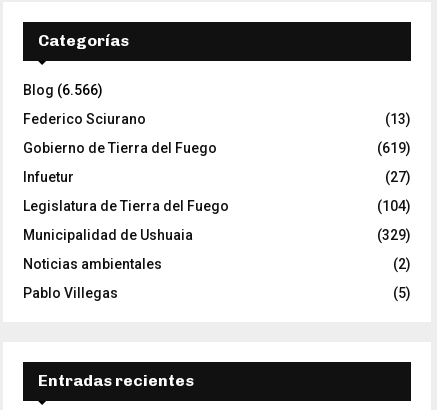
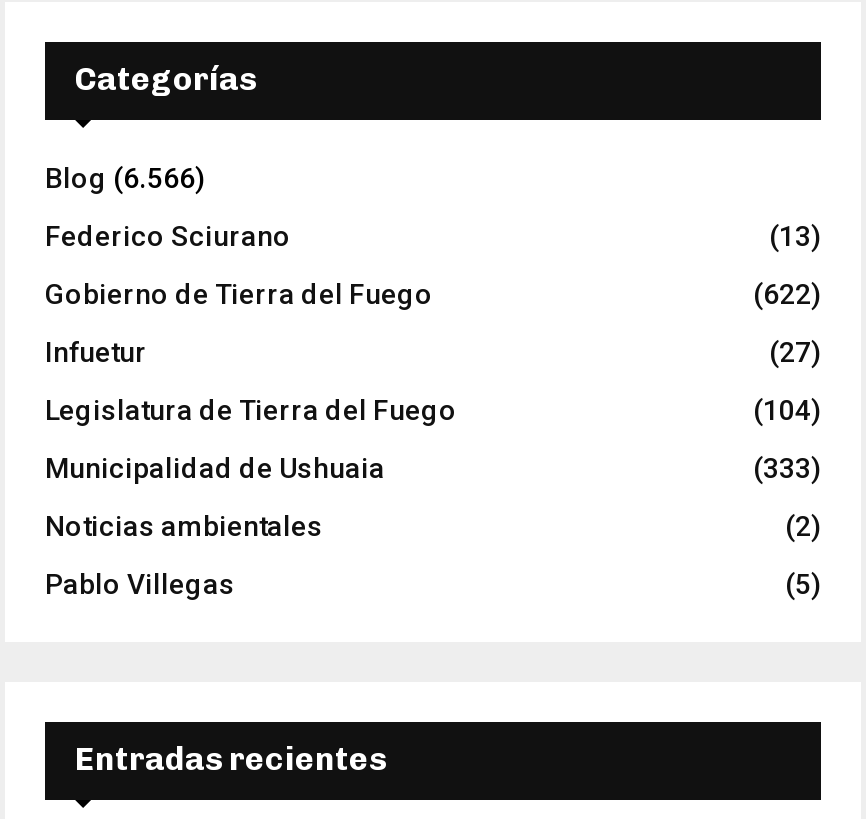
[377,140,411,156] (619) -> [753,279,821,311] (622)
[377,227,411,243] (329) -> [753,453,821,485] (333)

